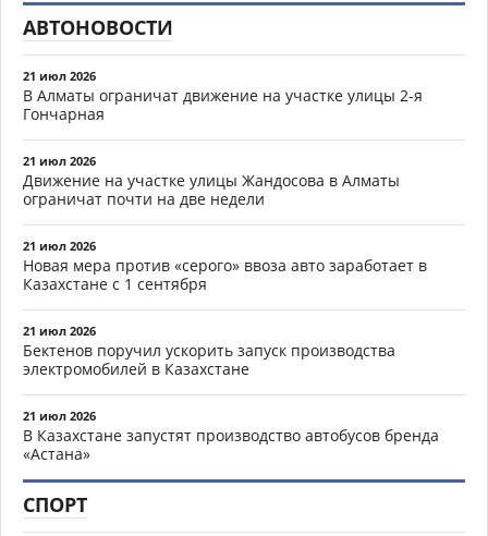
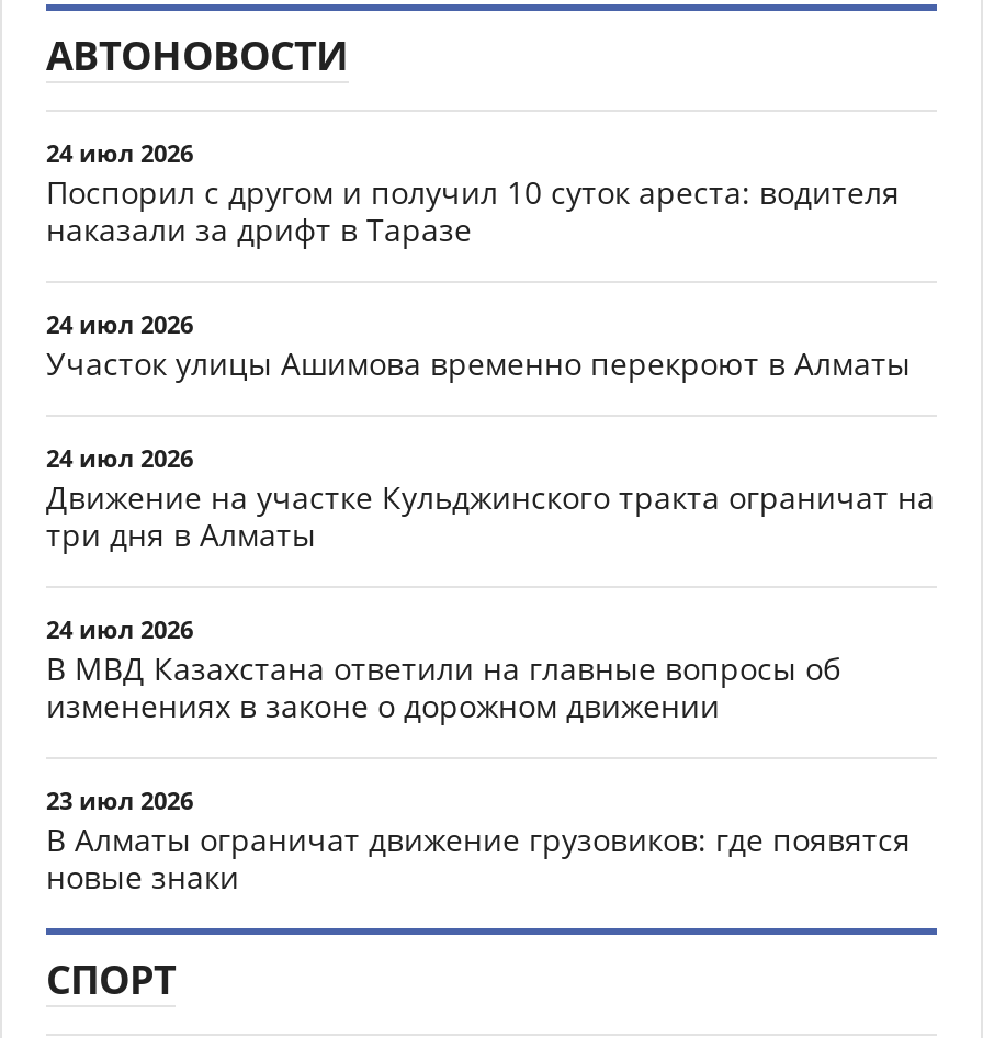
[23,68,423,124] 21 июл 2026 | В Алматы ограничат движение на участке улицы 2-я | Гончарная -> [46,136,900,251] 24 июл 2026 | Поспорил с другом и получил 10 суток ареста: водителя | наказали за дрифт в Таразе
[23,153,400,209] 21 июл 2026 | Движение на участке улицы Жандосова в Алматы | ограничат почти на две недели -> [46,308,911,384] 24 июл 2026 | Участок улицы Ашимова временно перекроют в Алматы
[23,238,427,294] 21 июл 2026 | Новая мера против «серого» ввоза авто заработает в | Казахстане с 1 сентября -> [46,442,935,556] 24 июл 2026 | Движение на участке Кульджинского тракта ограничат на | три дня в Алматы
[23,323,395,379] 21 июл 2026 | Бектенов поручил ускорить запуск производства | электромобилей в Казахстане -> [46,613,840,727] 24 июл 2026 | В МВД Казахстана ответили на главные вопросы об | изменениях в законе о дорожном движении
[23,408,439,464] 21 июл 2026 | В Казахстане запустят производство автобусов бренда | «Астана» -> [46,784,911,898] 23 июл 2026 | В Алматы ограничат движение грузовиков: где появятся | новые знаки

